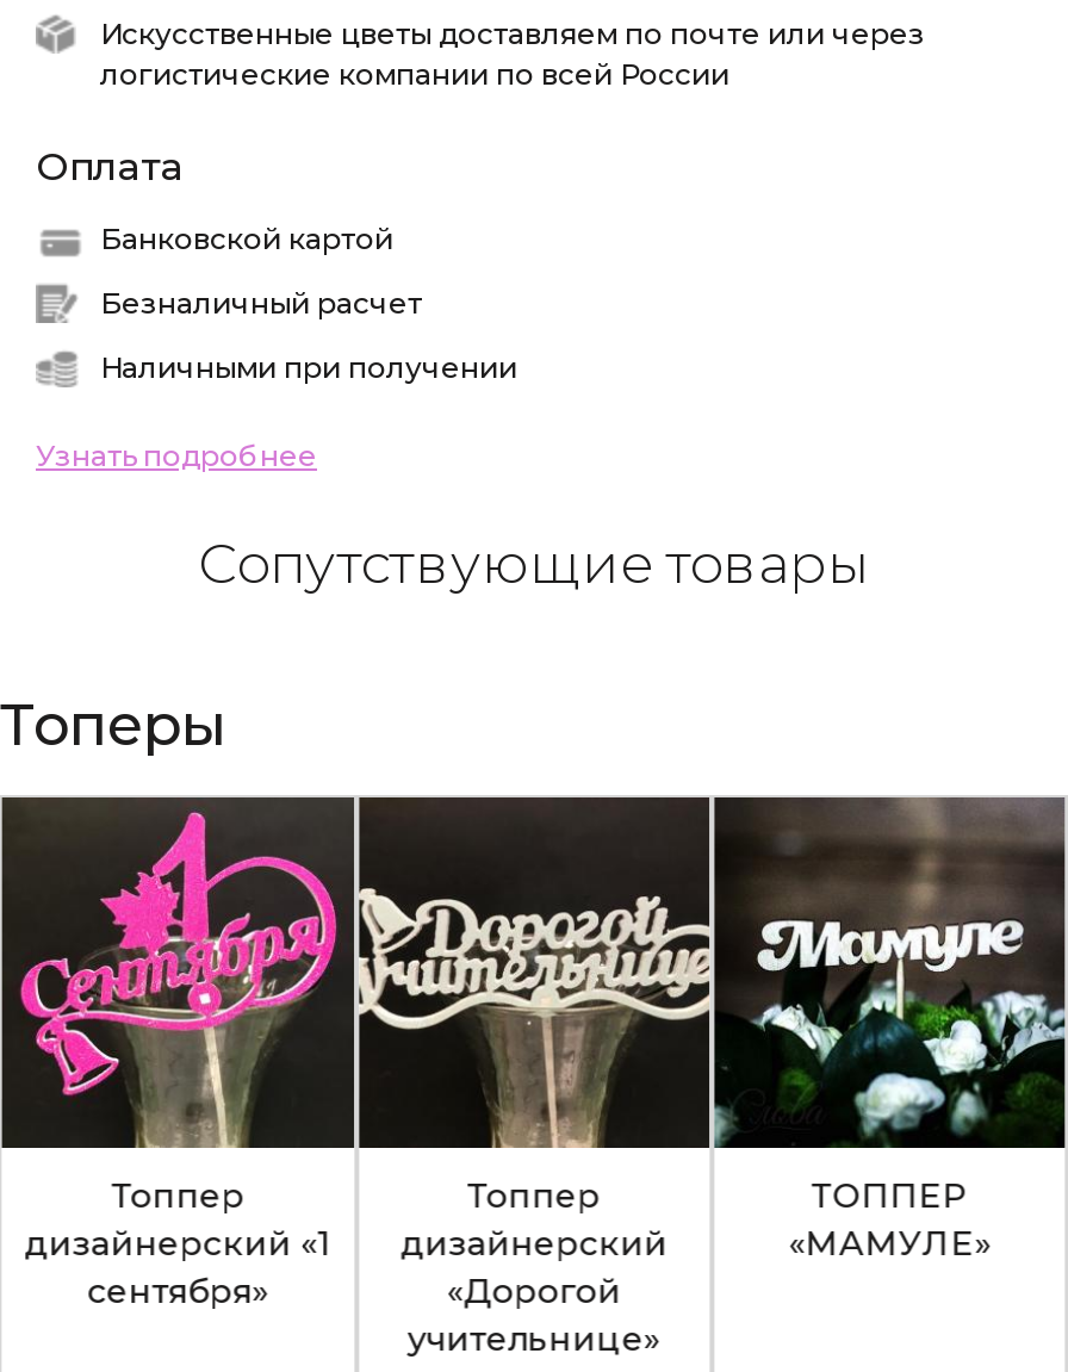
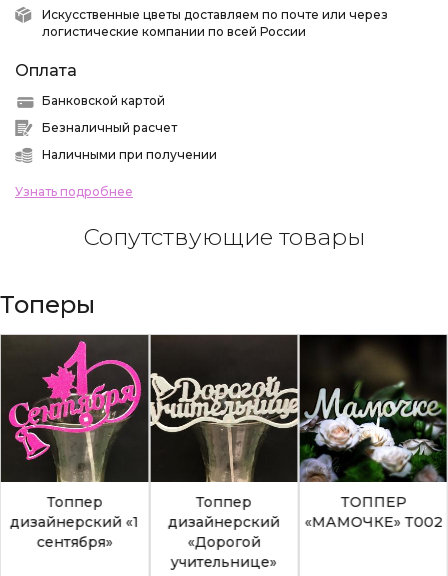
[713,795,1061,1265] [image] | «МАМУЛЕ» -> [299,334,445,531] [image] | «МАМОЧКЕ» Т002

